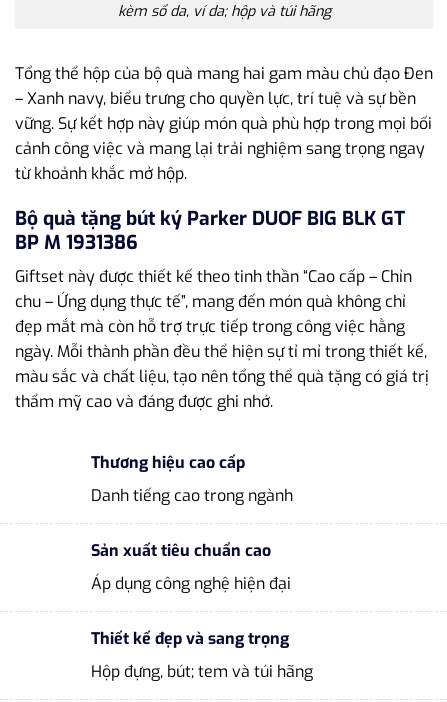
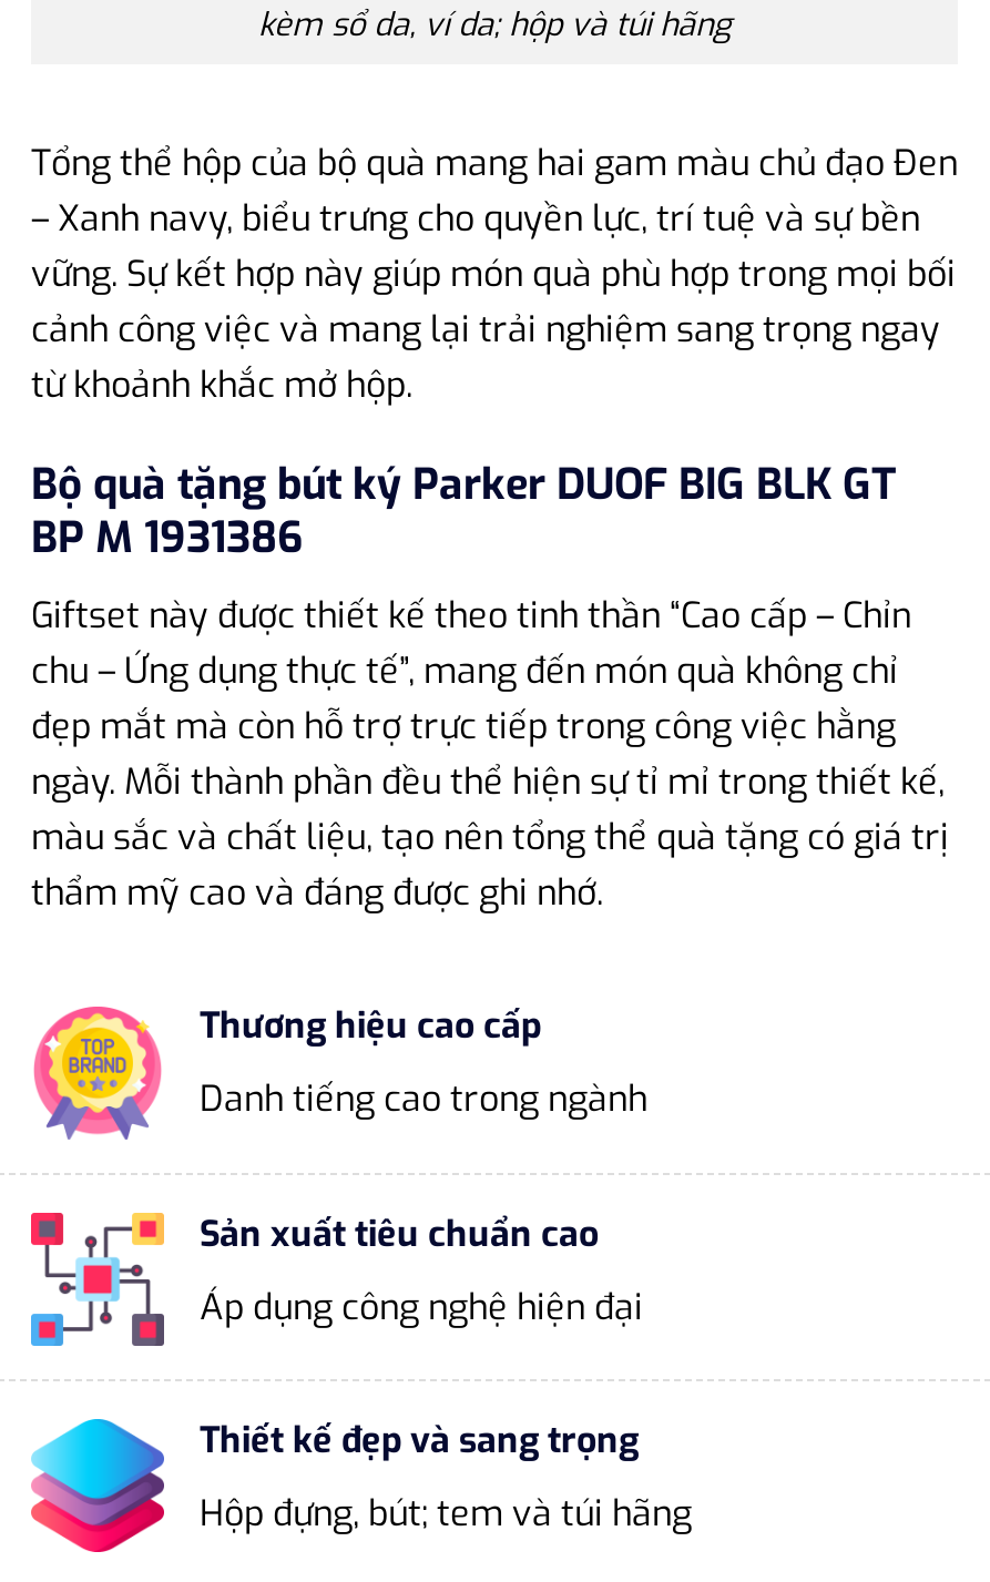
none -> [31,1004,164,1142] [image]
none -> [29,1211,166,1350] [image]
none -> [29,1417,166,1557] [image]

